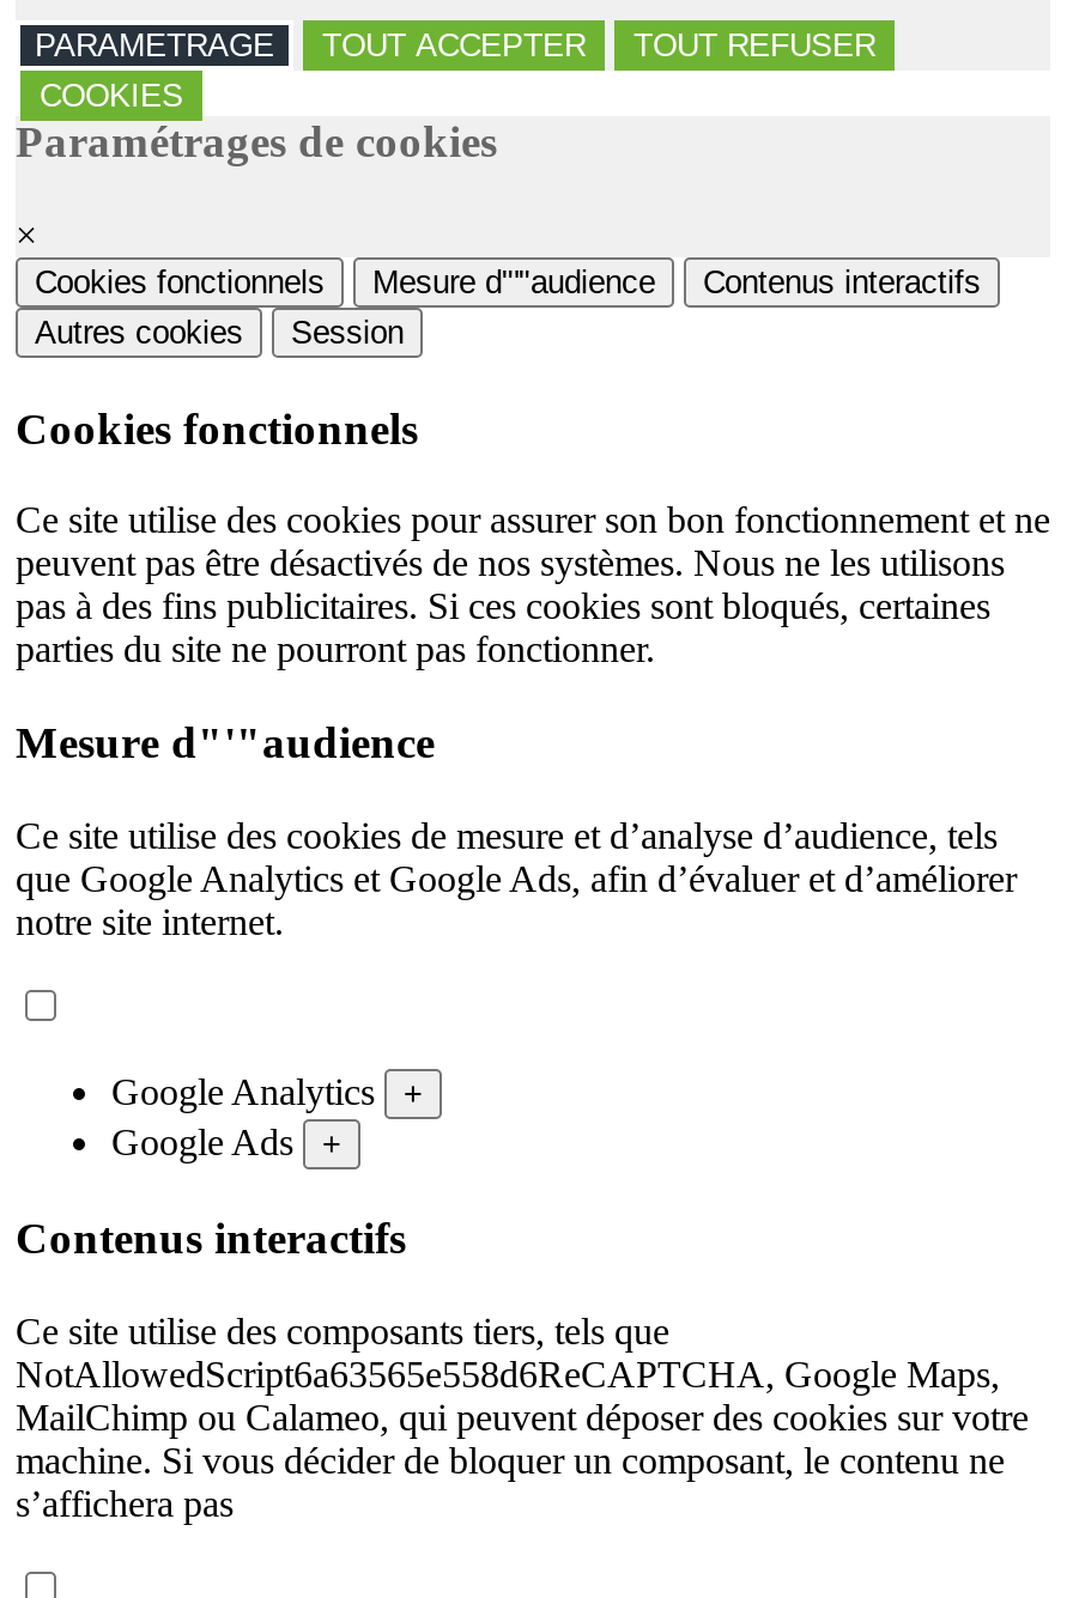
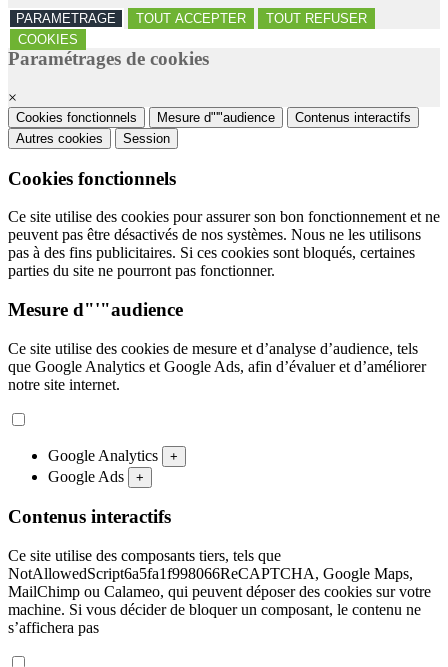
[16,1354,1000,1395] NotAllowedScript6a63565e558d6ReCAPTCHA, Google Maps, -> [8,565,413,582] NotAllowedScript6a5fa1f998066ReCAPTCHA, Google Maps,

